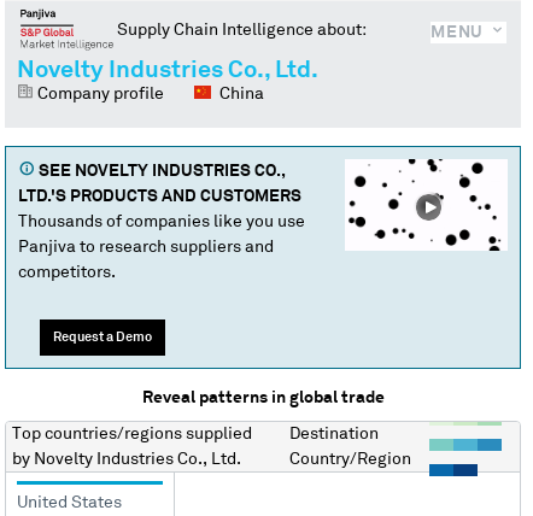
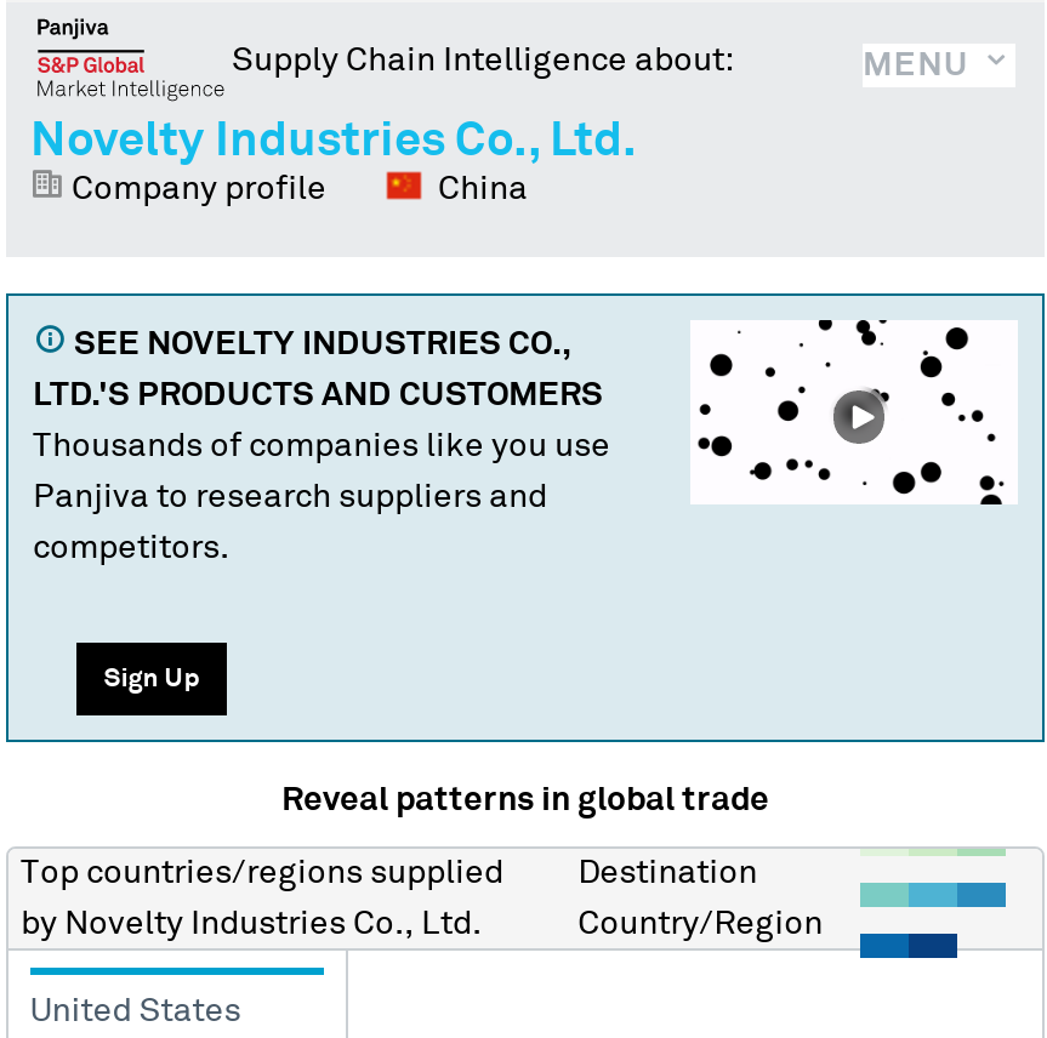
[53,331,152,344] Request a Demo -> [104,665,201,692] Sign Up

